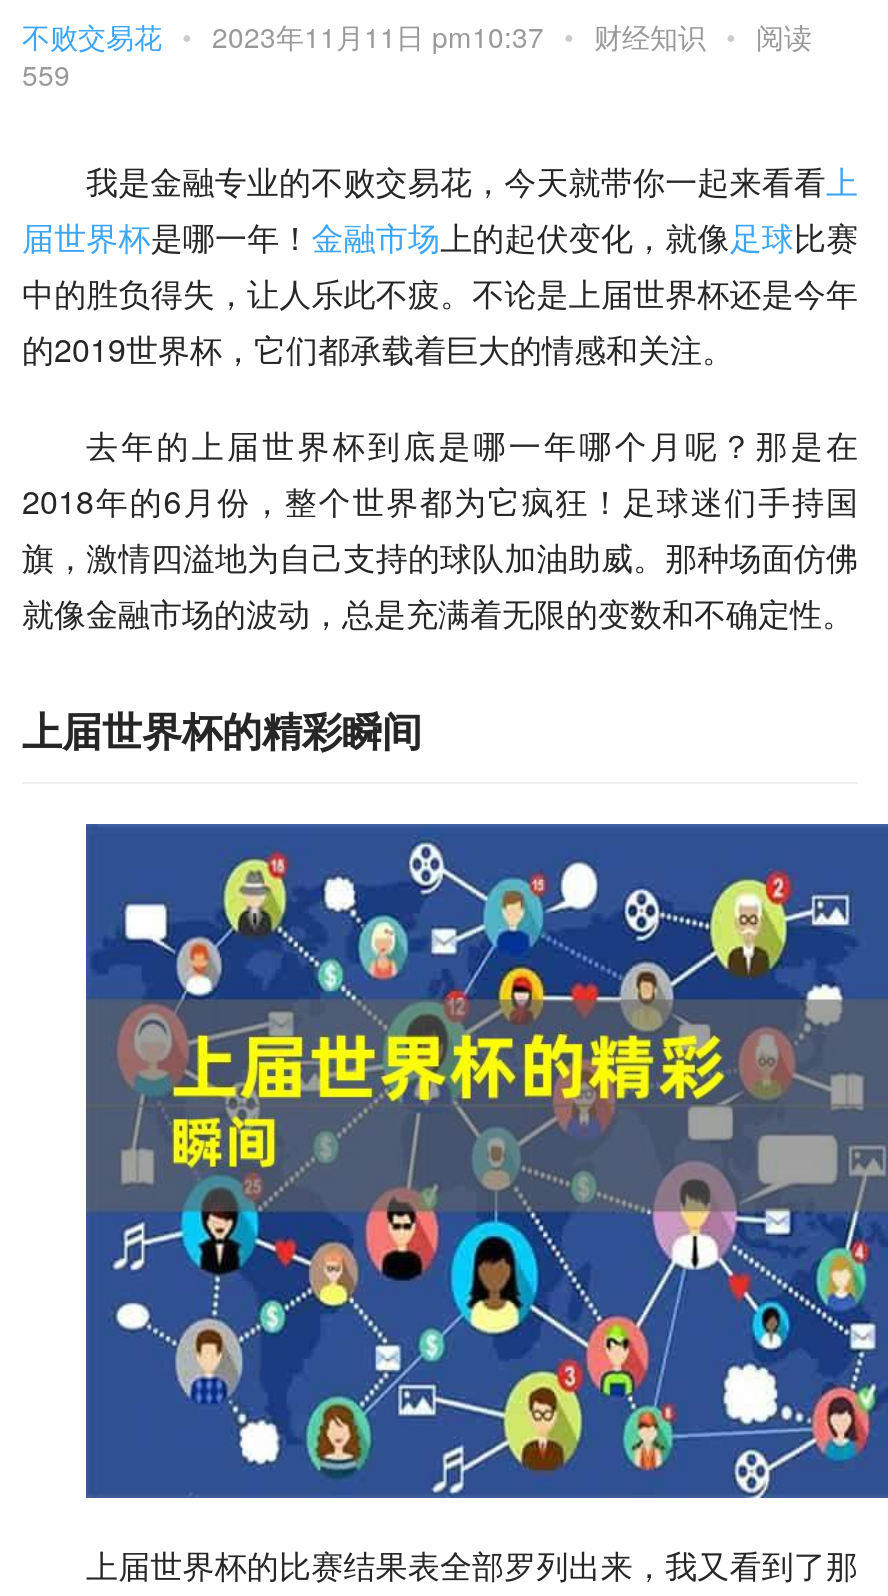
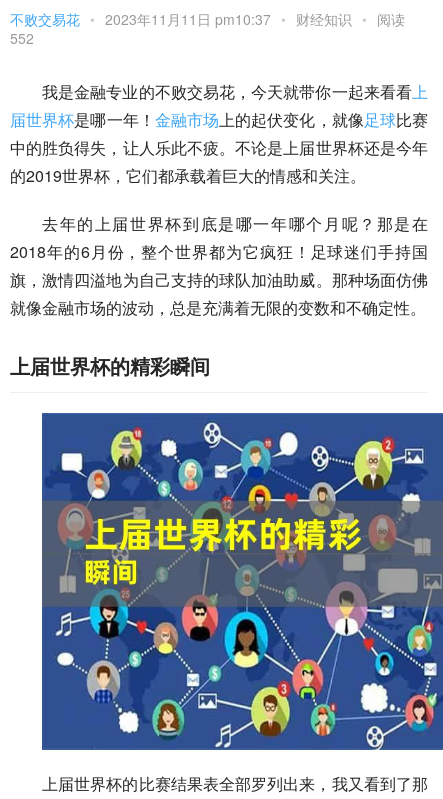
[22,54,70,94] 559 -> [10,28,34,48] 552

